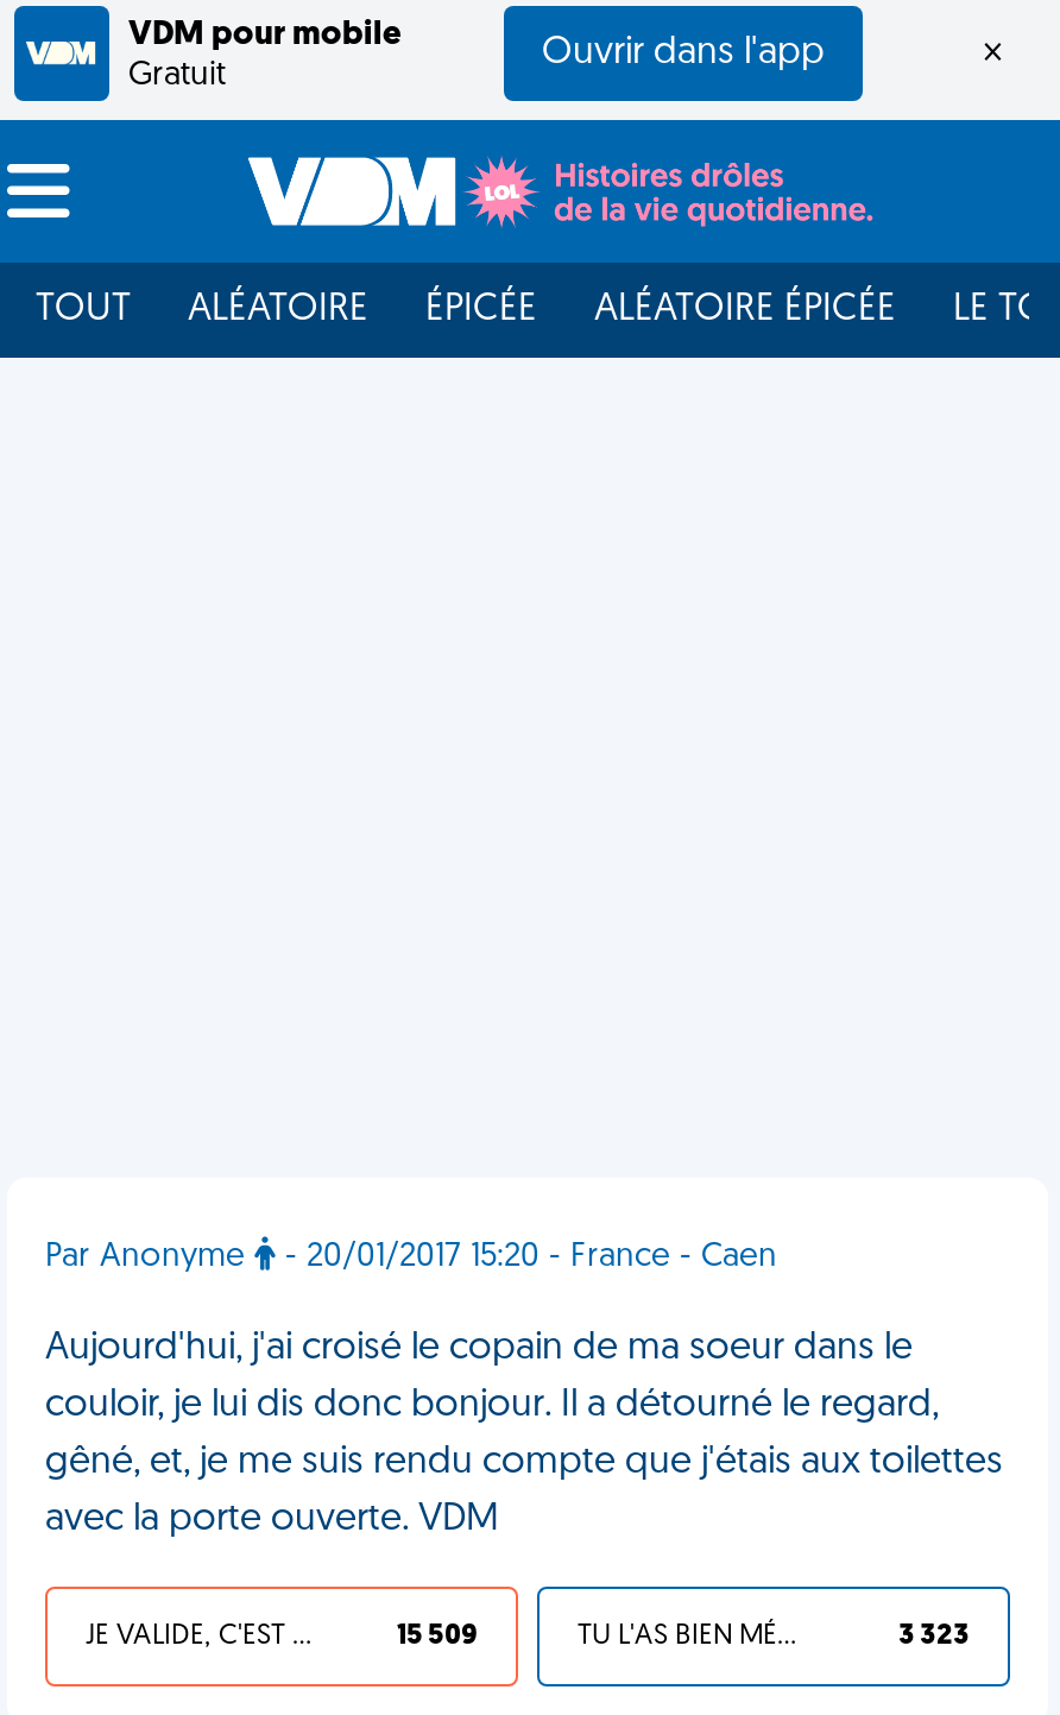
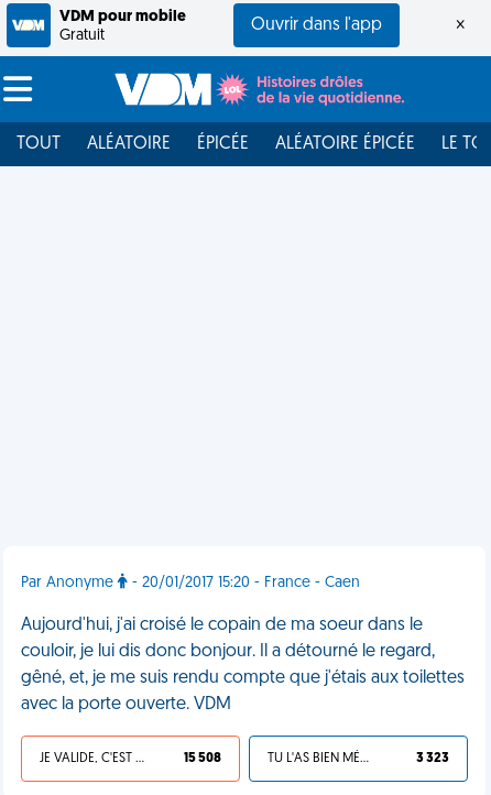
[397,1622,478,1651] 15 509 -> [184,752,221,765] 15 508

